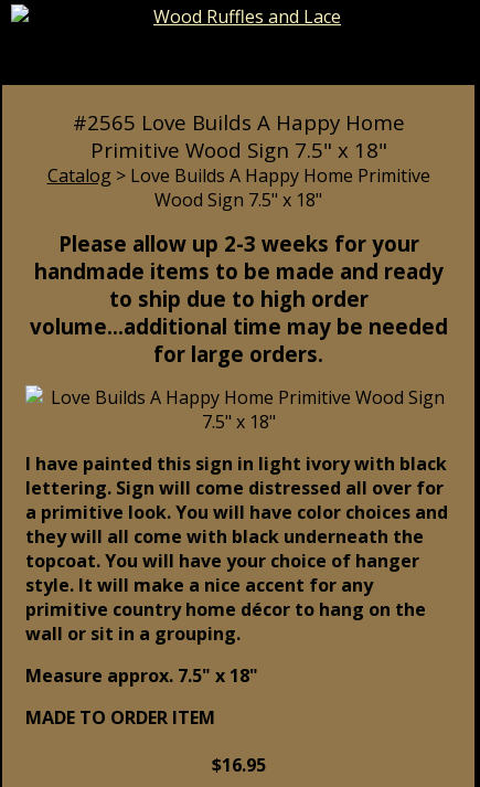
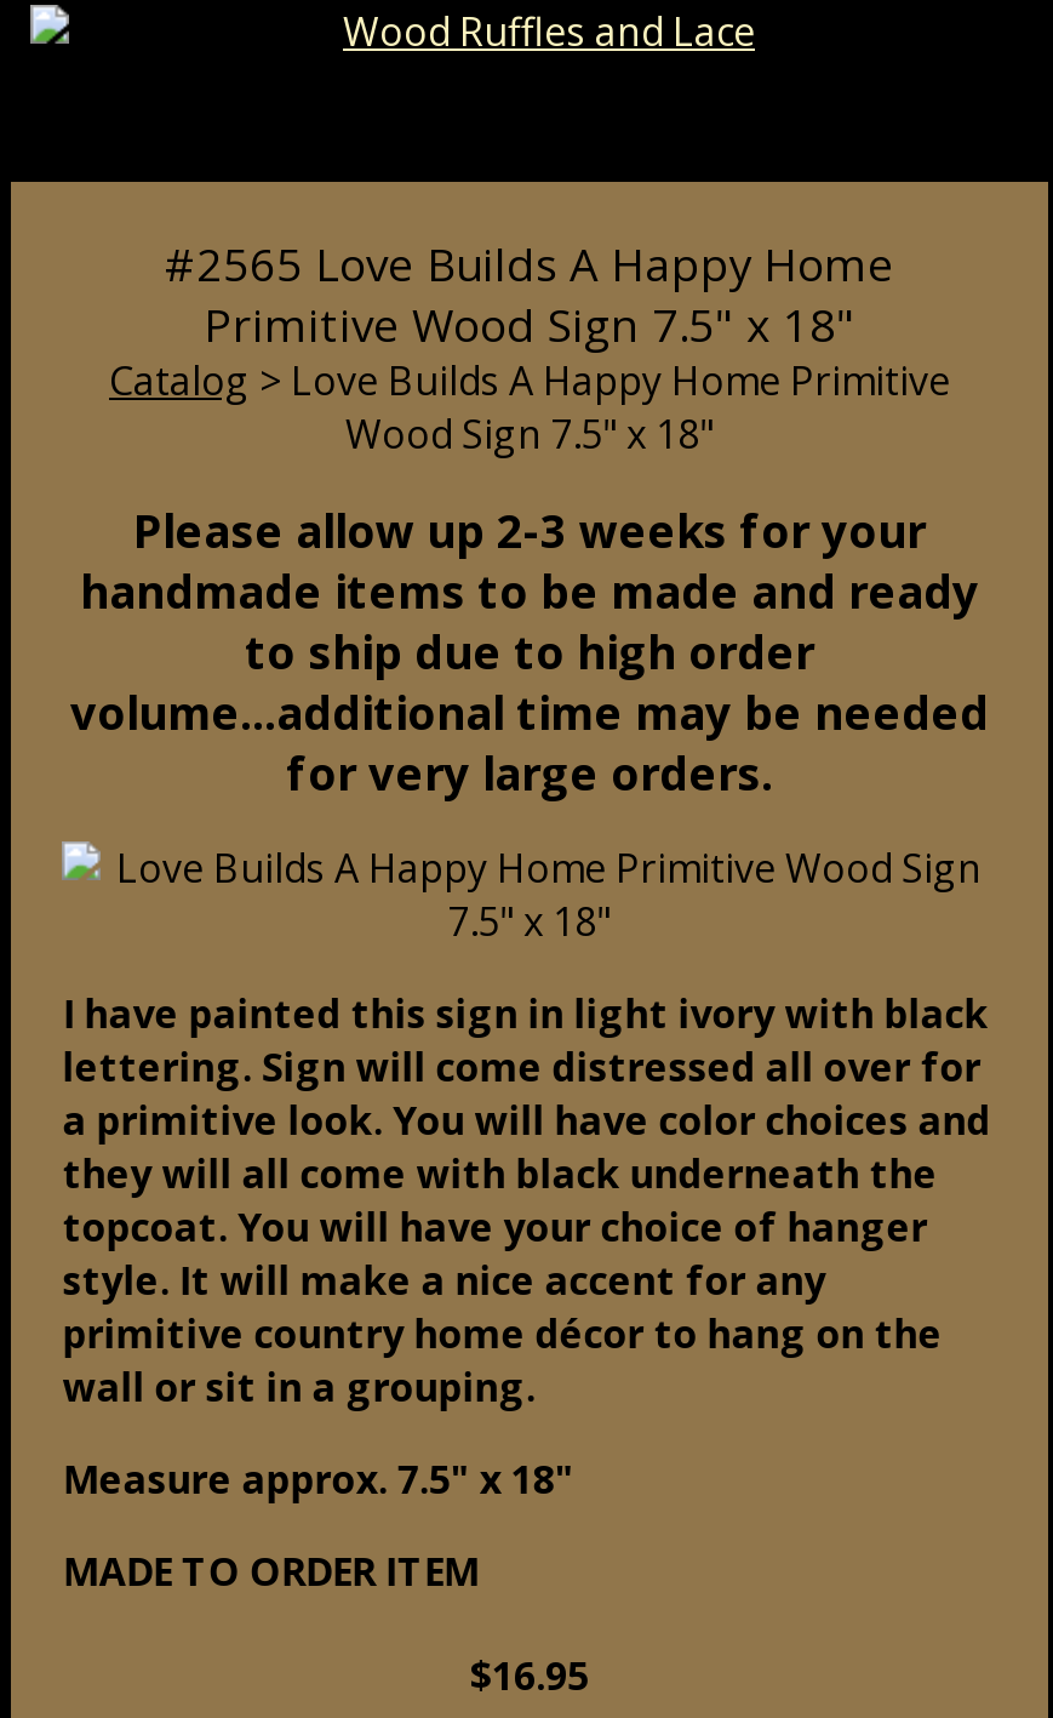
[153,340,323,368] for large orders. -> [286,742,773,803] for very large orders.

